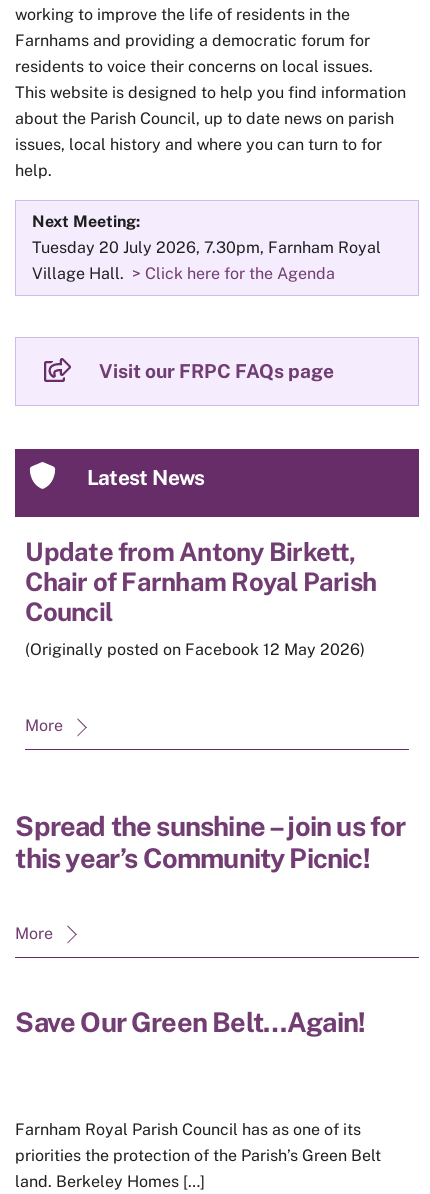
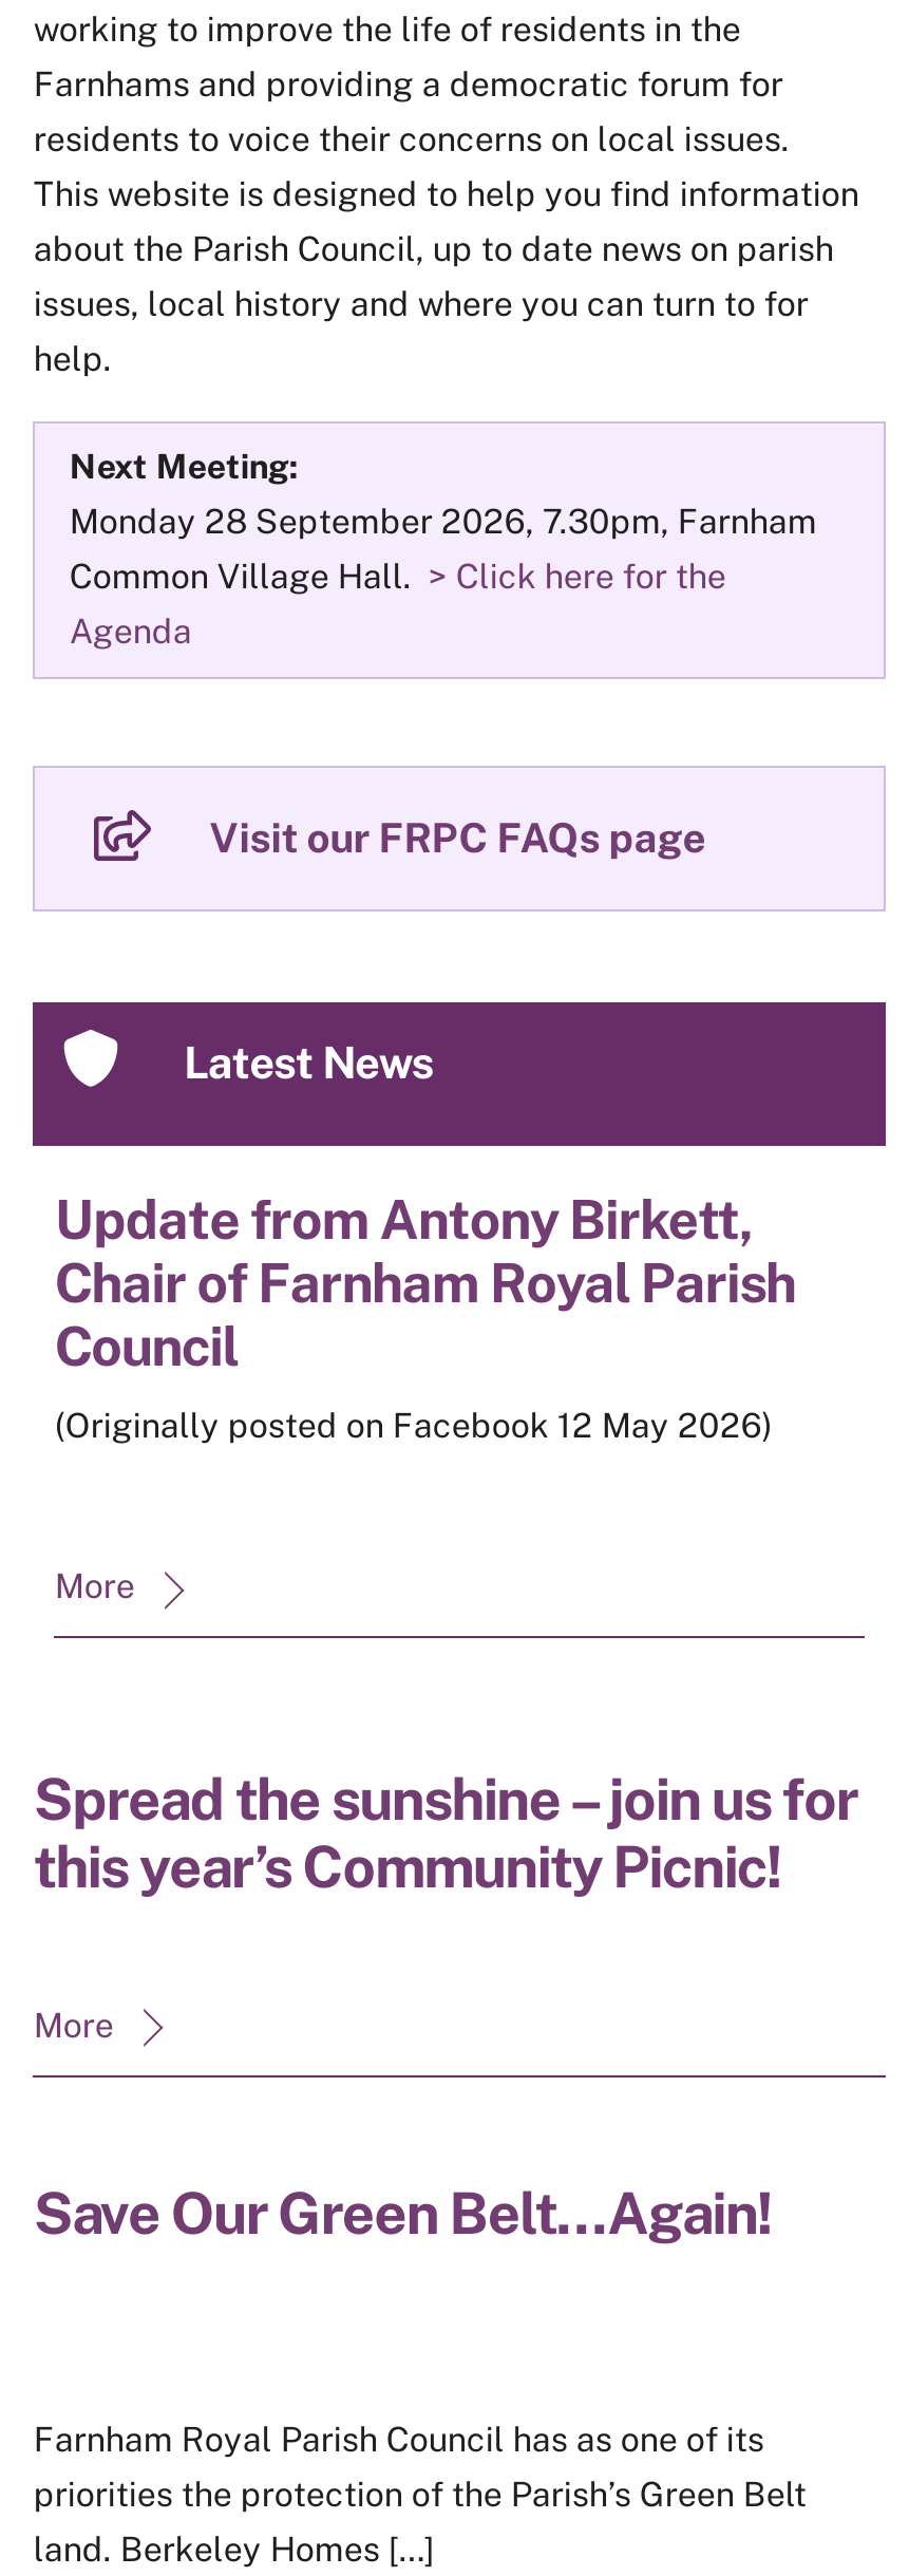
[32,238,381,283] Tuesday 20 July 2026, 7.30pm, Farnham Royal | Village Hall. > Click here for the Agenda -> [69,501,817,651] Monday 28 September 2026, 7.30pm, Farnham | Common Village Hall. > Click here for the | Agenda

